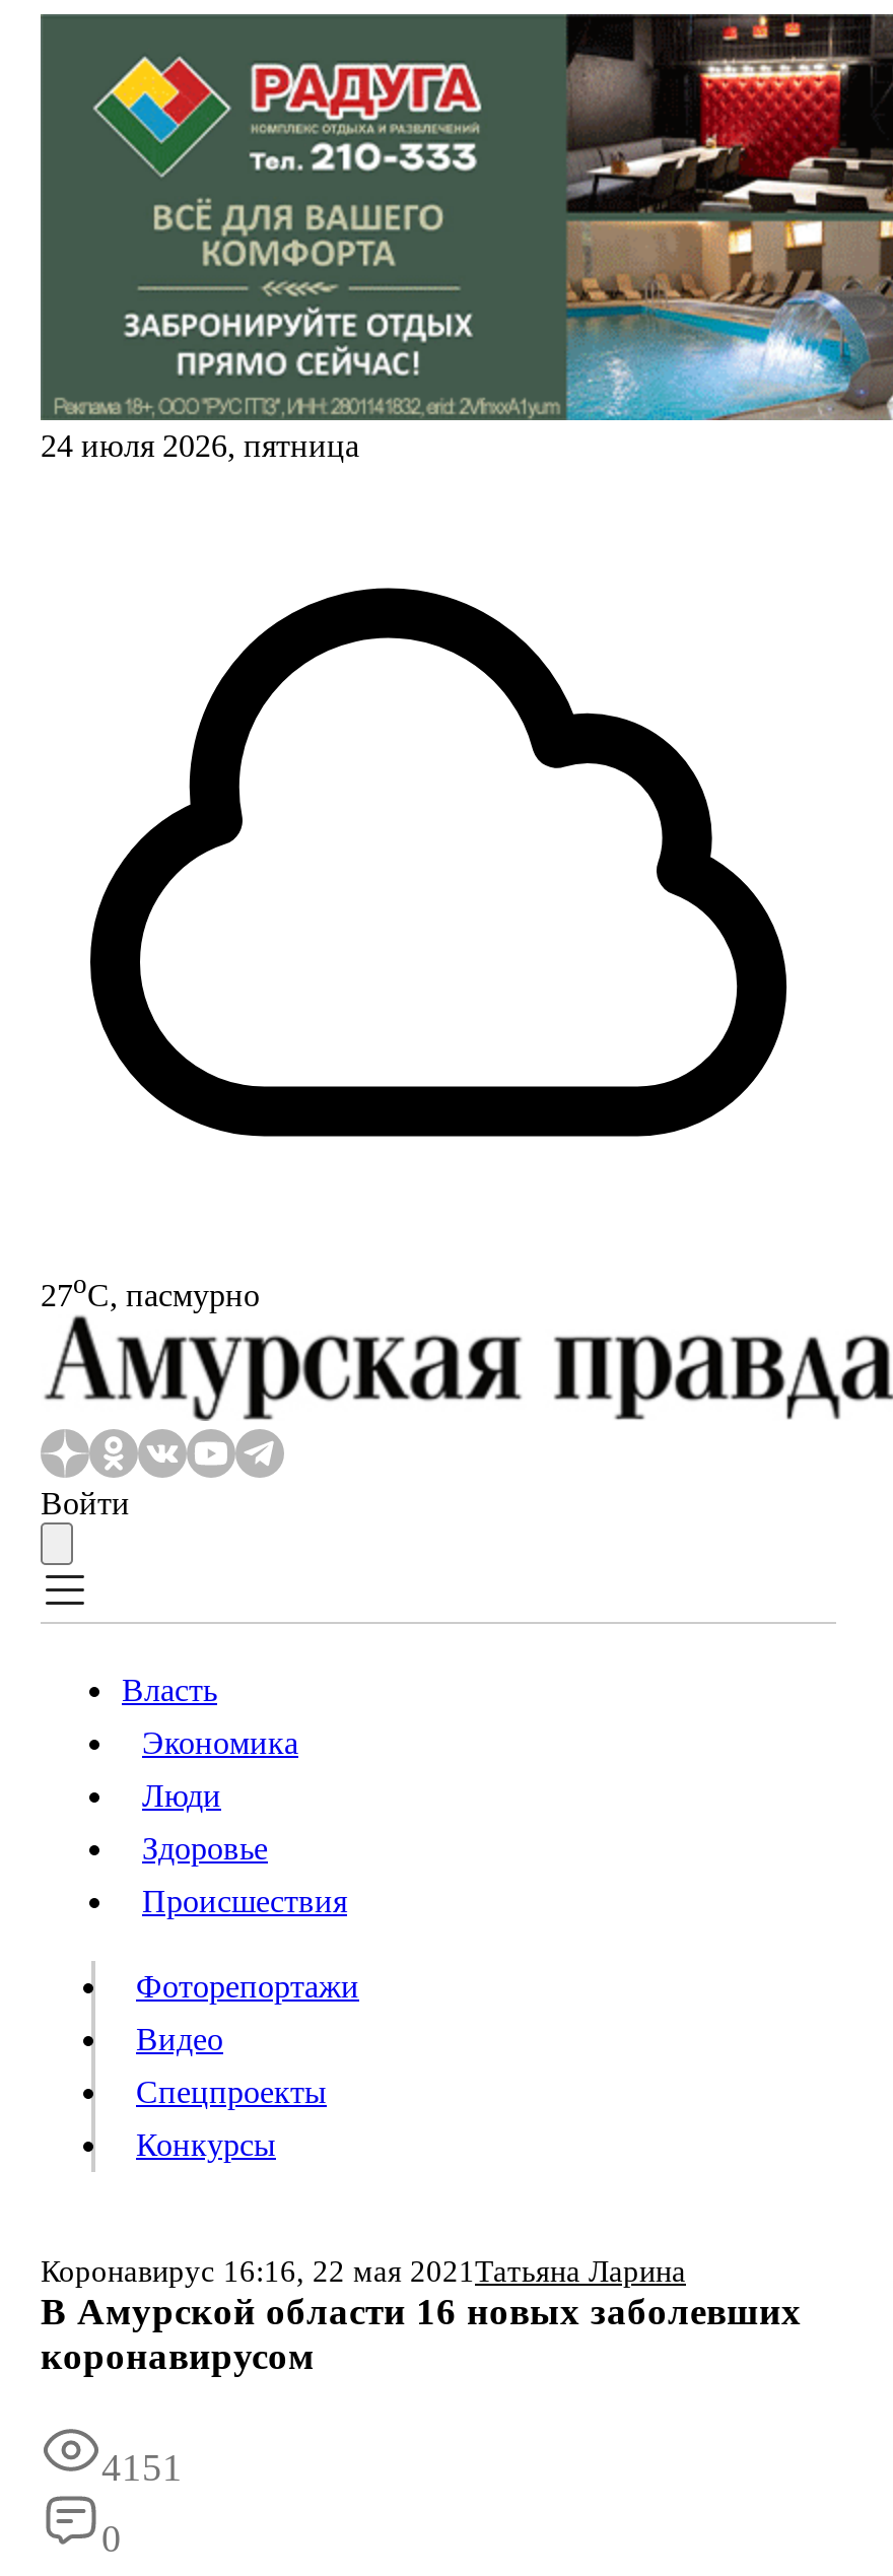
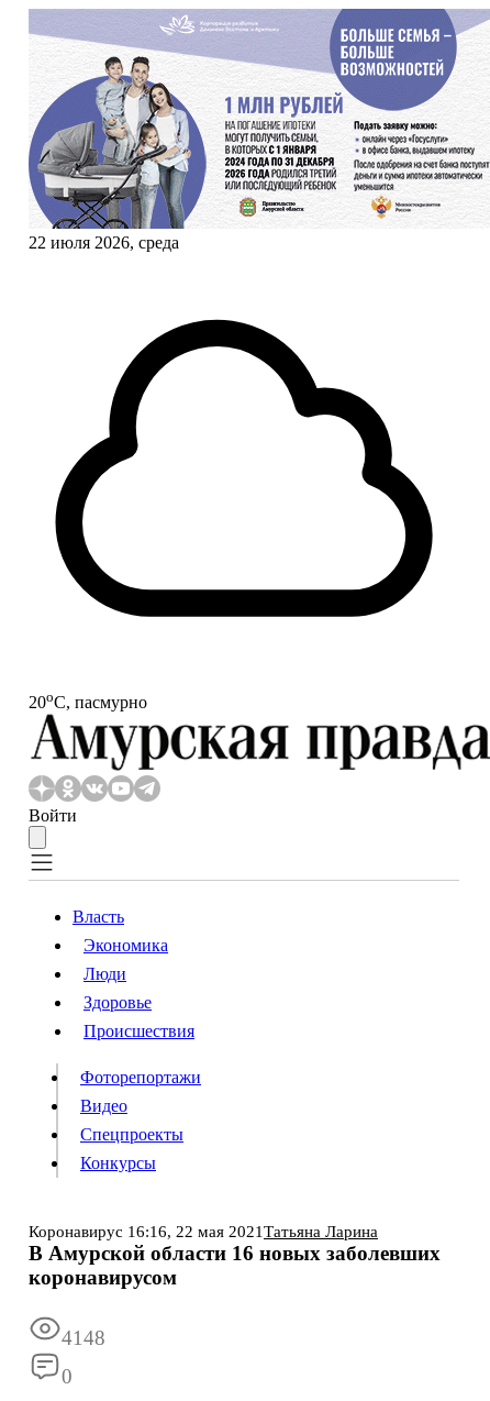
[39,12,887,463] [image] | 24 июля 2026, пятница -> [29,8,487,252] [image] | 22 июля 2026, среда
[41,1269,260,1312] 27oС, пасмурно -> [29,688,147,712] 20oС, пасмурно
[101,2447,183,2489] 4151 -> [62,1327,105,1350] 4148

